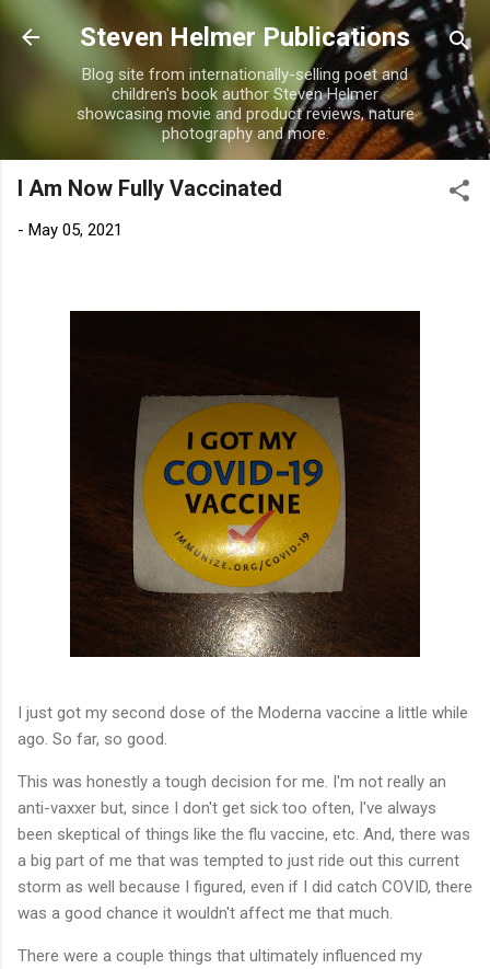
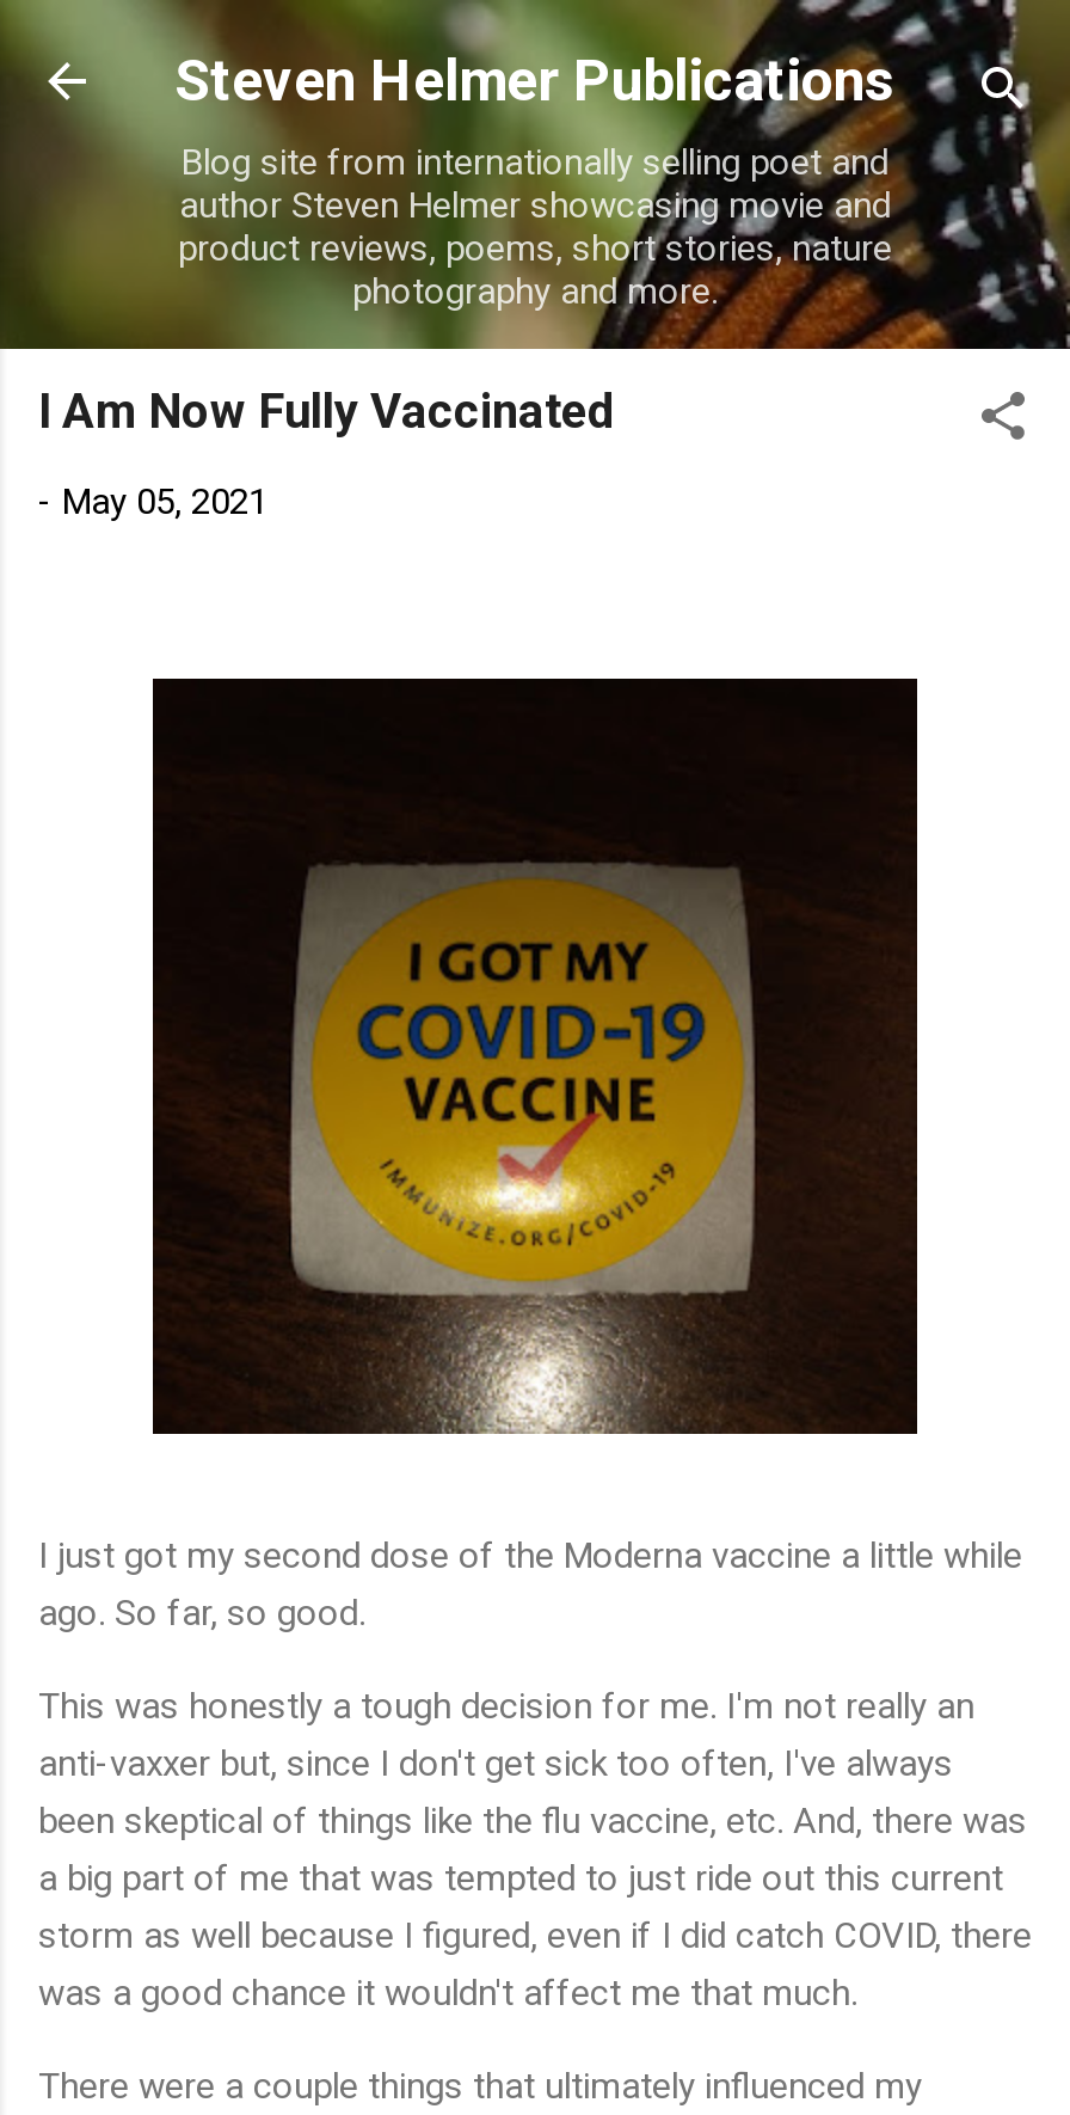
[76,65,414,124] Blog site from internationally-selling poet and | children's book author Steven Helmer | showcasing movie and product reviews, nature -> [178,141,892,270] Blog site from internationally selling poet and | author Steven Helmer showcasing movie and | product reviews, poems, short stories, nature

